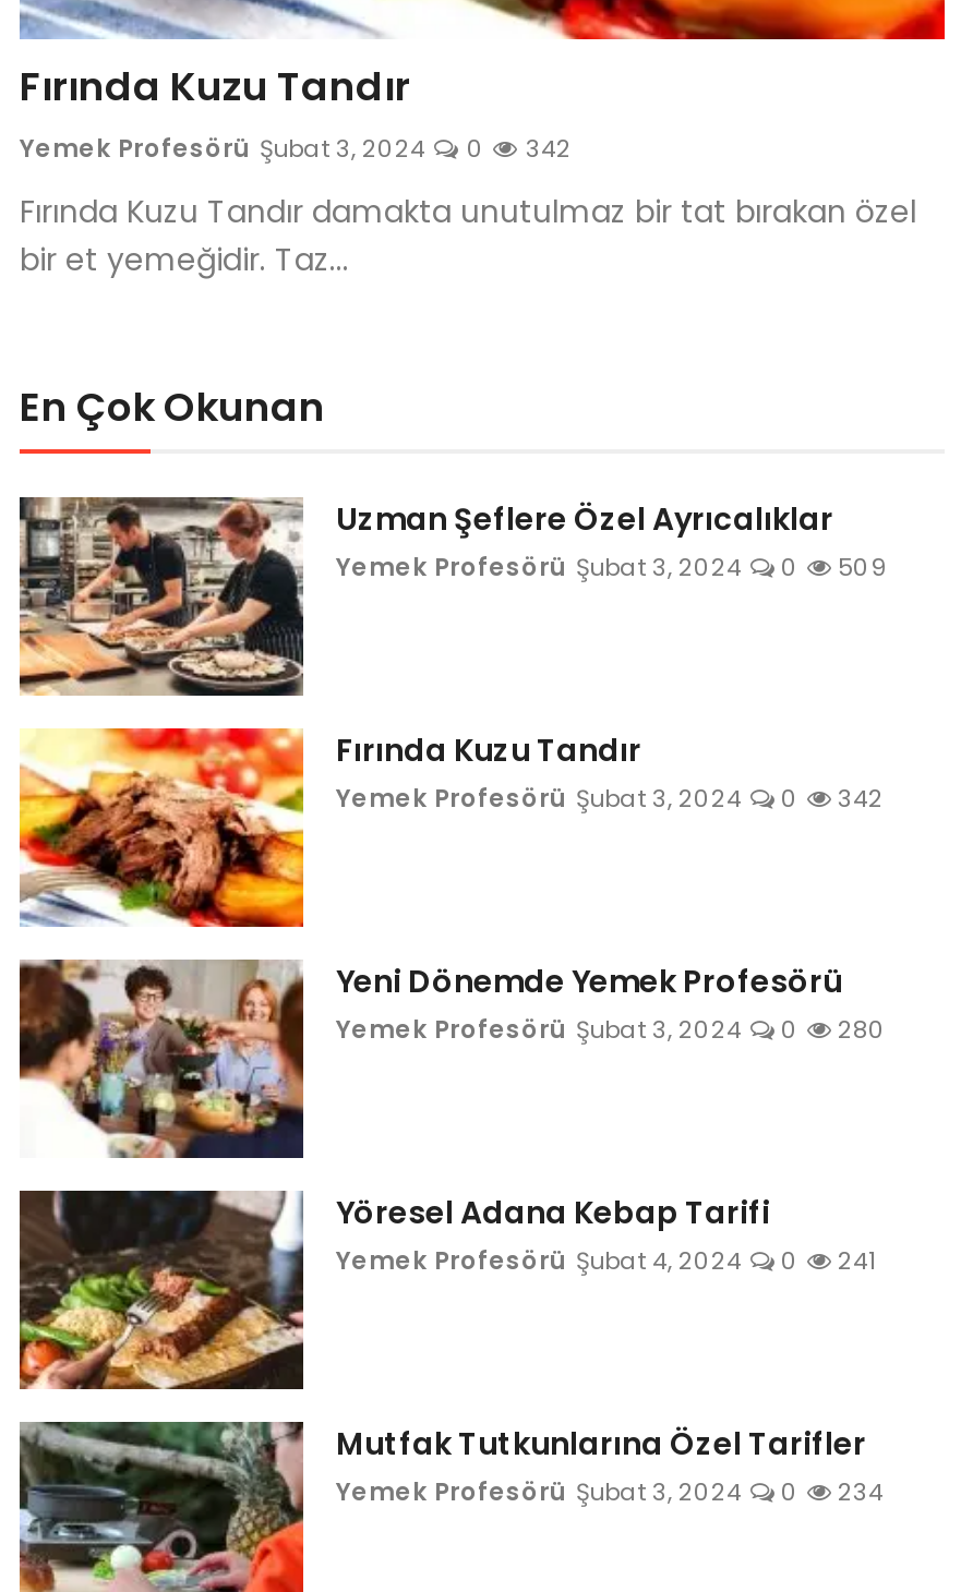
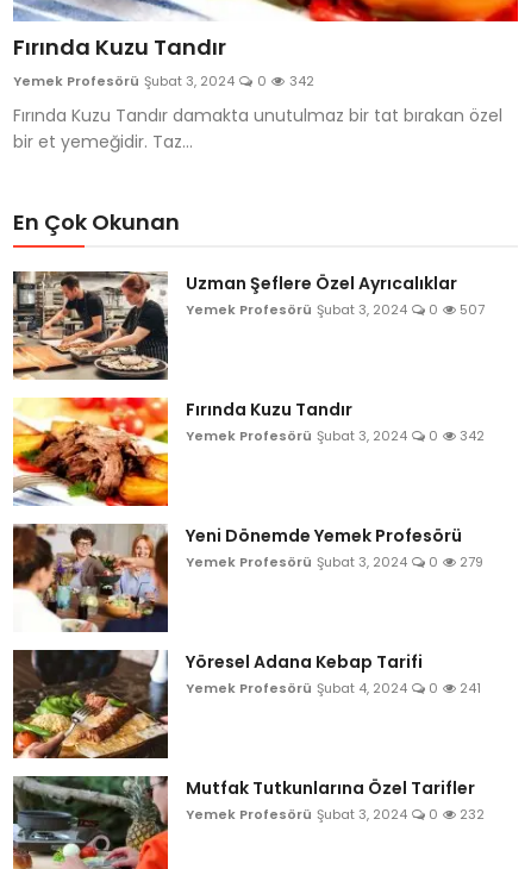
[336,549,886,584] Yemek Profesörü Şubat 3, 2024 0 509 -> [186,300,485,319] Yemek Profesörü Şubat 3, 2024 0 507
[336,1012,886,1047] Yemek Profesörü Şubat 3, 2024 0 280 -> [186,552,483,571] Yemek Profesörü Şubat 3, 2024 0 279
[336,1474,884,1509] Yemek Profesörü Şubat 3, 2024 0 234 -> [186,805,485,824] Yemek Profesörü Şubat 3, 2024 0 232

